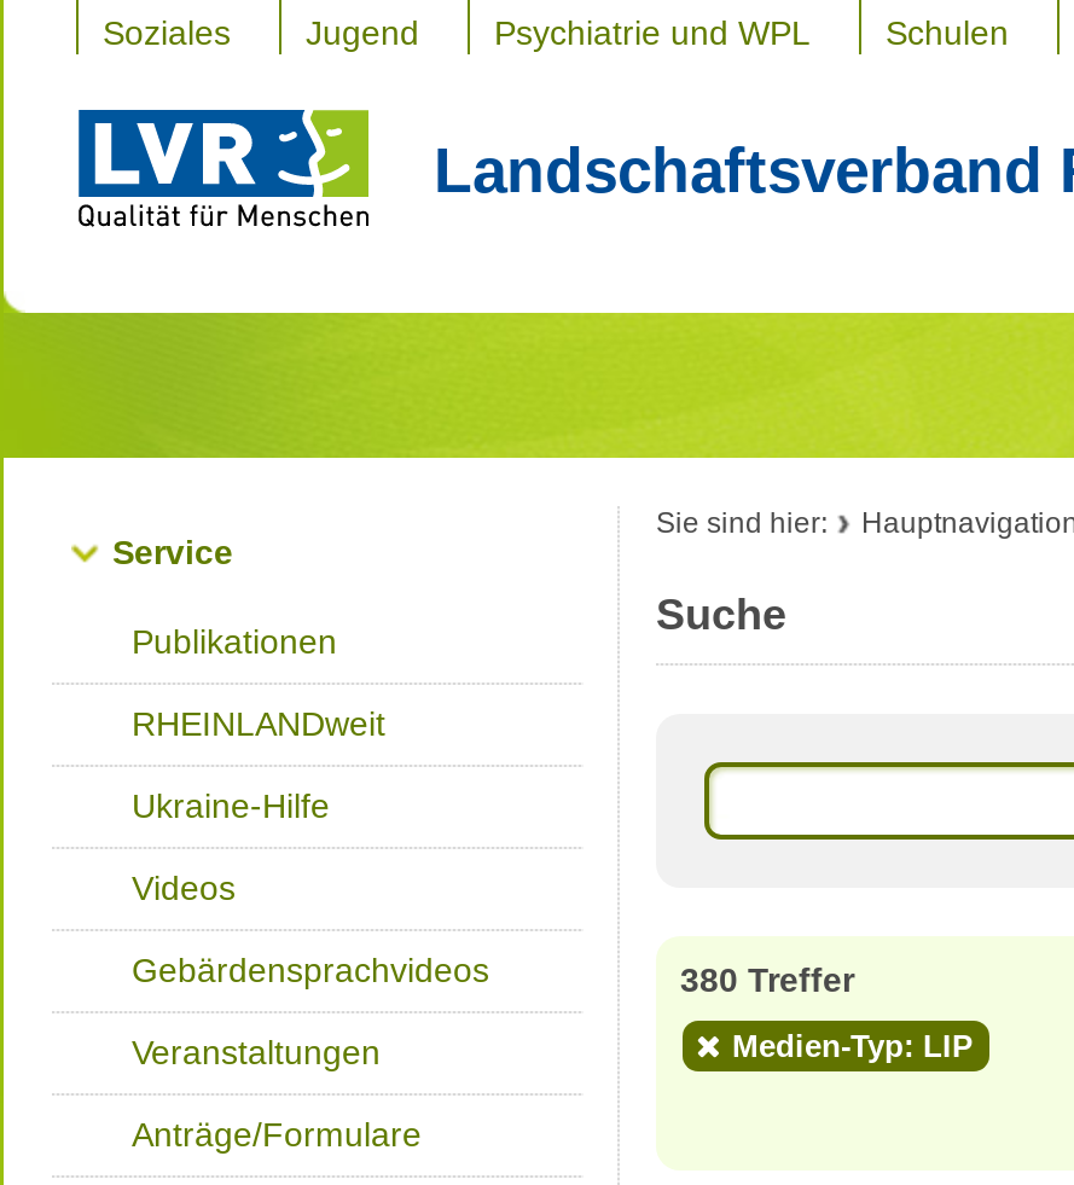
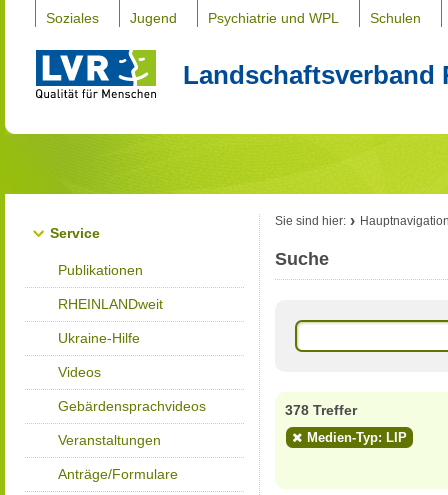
[680,960,854,999] 380 Treffer -> [285,402,357,418] 378 Treffer

